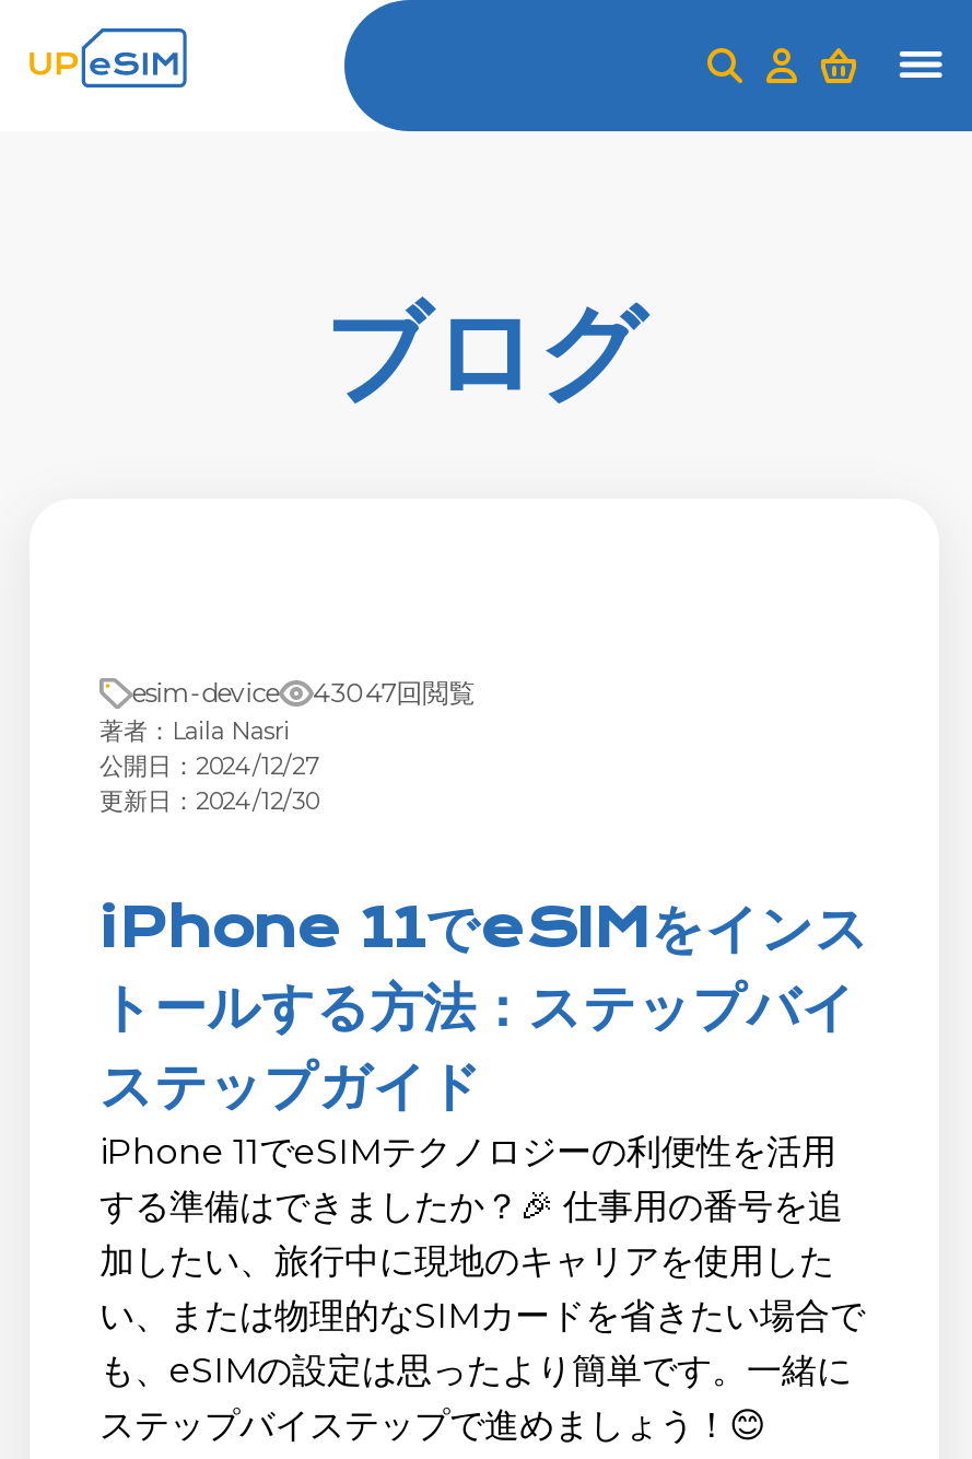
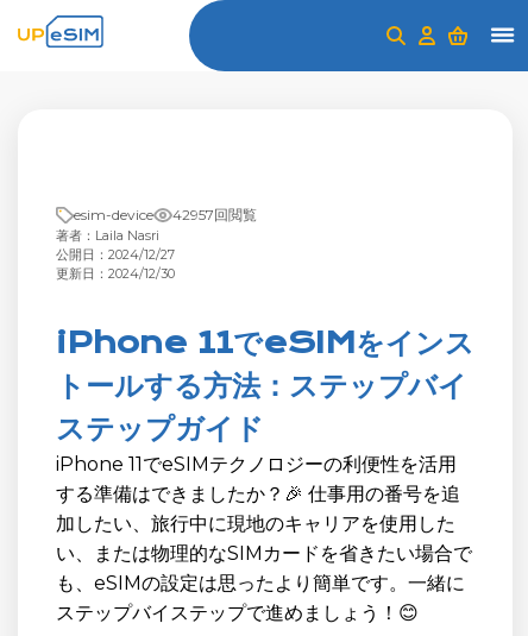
[324,284,645,416] ブログ -> none
[132,676,475,709] esim-device 43047回閲覧 -> [73,206,257,223] esim-device 42957回閲覧

